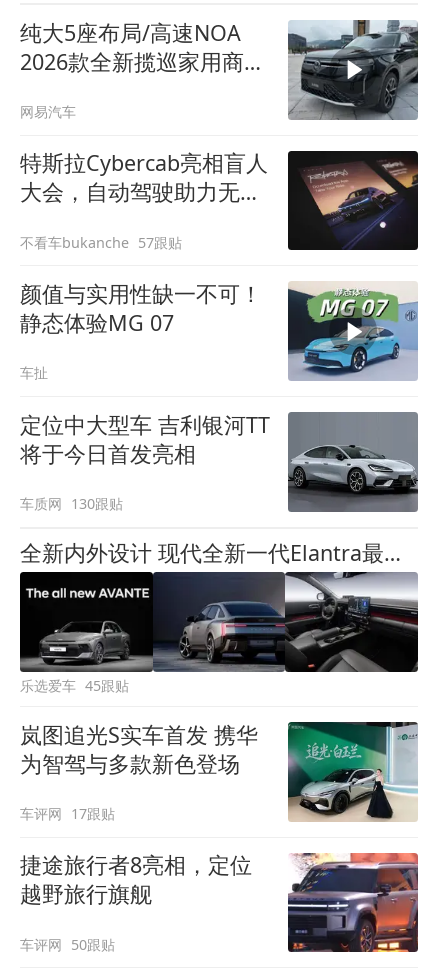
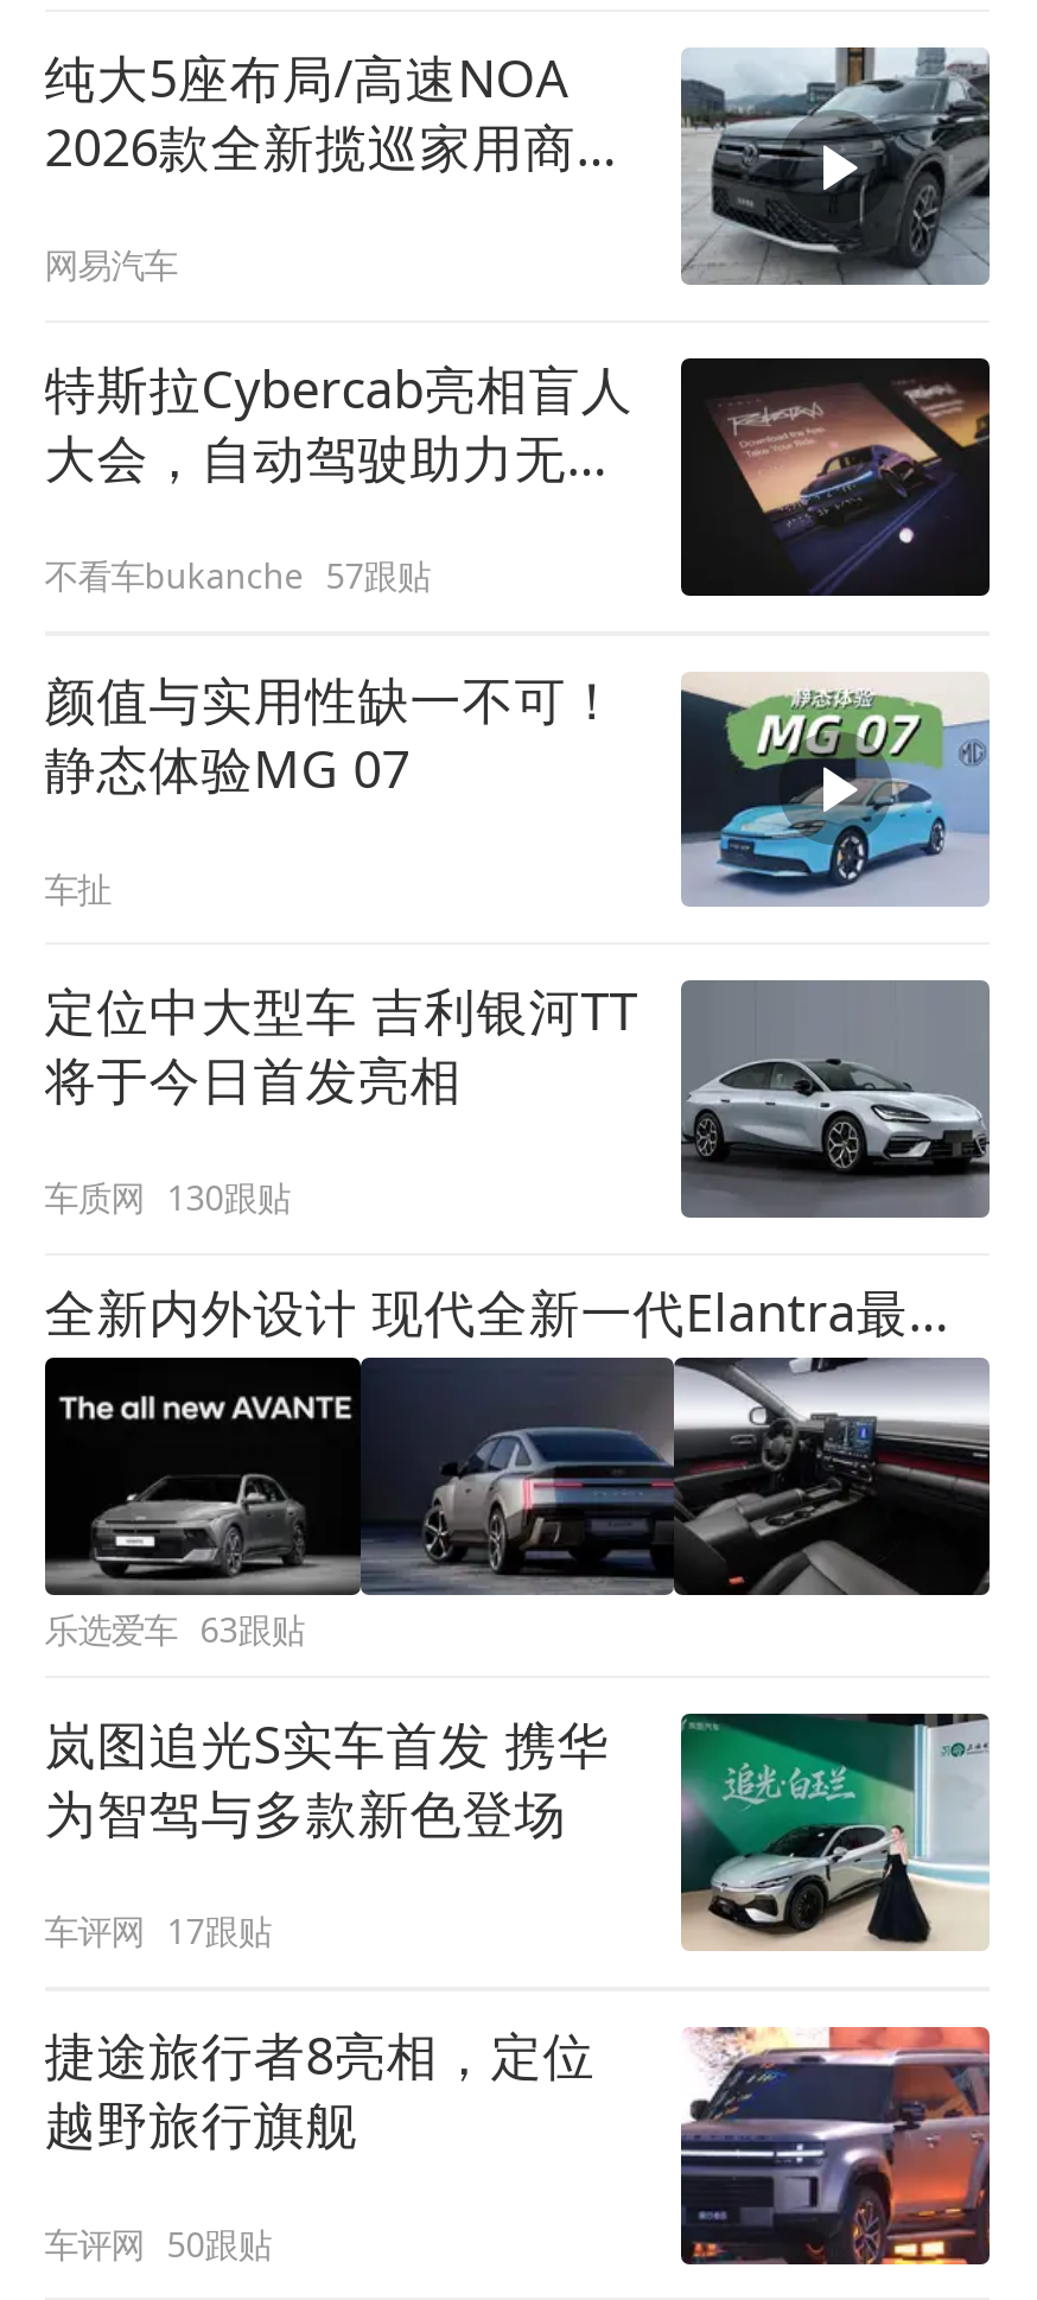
[20,676,129,695] 乐选爱车 45跟贴 -> [44,1606,304,1651] 乐选爱车 63跟贴

